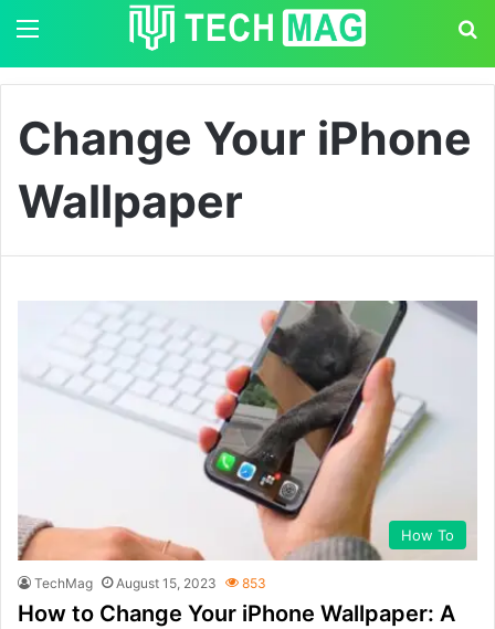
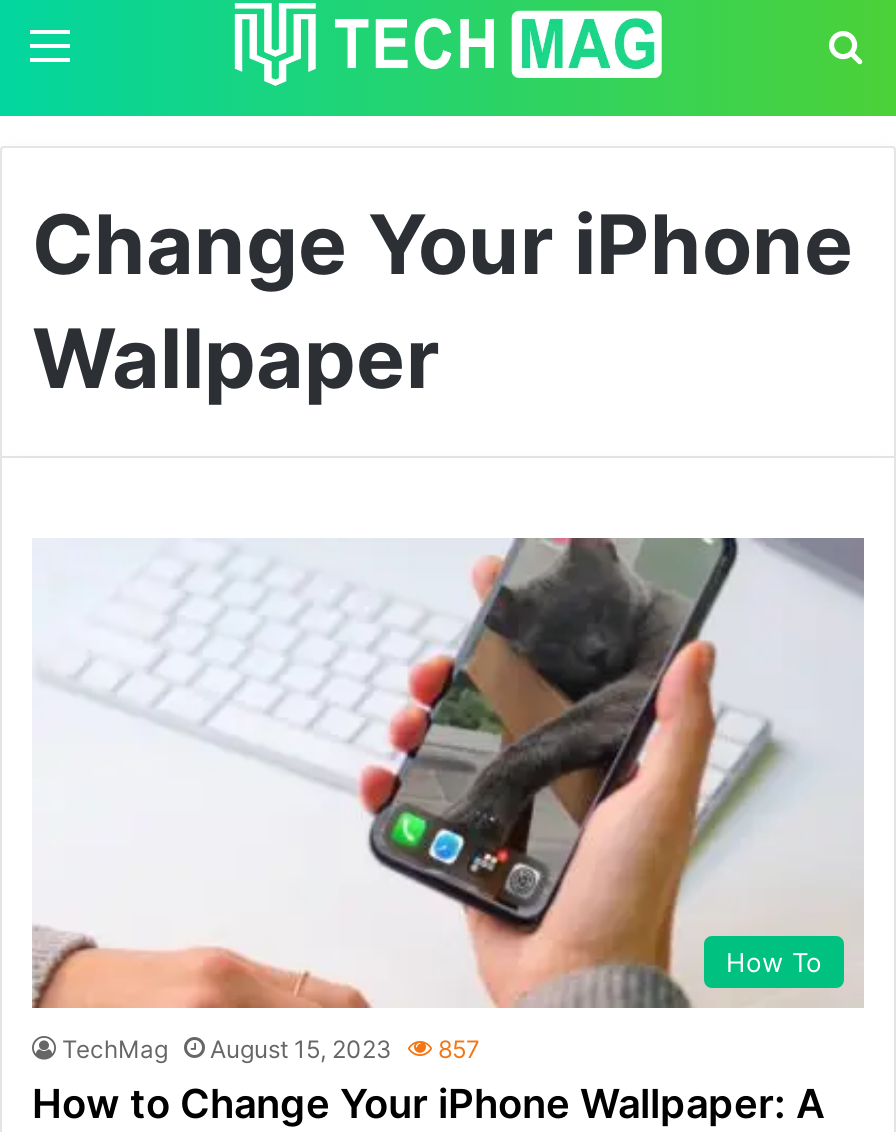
[34,575,266,591] TechMag August 15, 2023 853 -> [62,1033,480,1063] TechMag August 15, 2023 857

